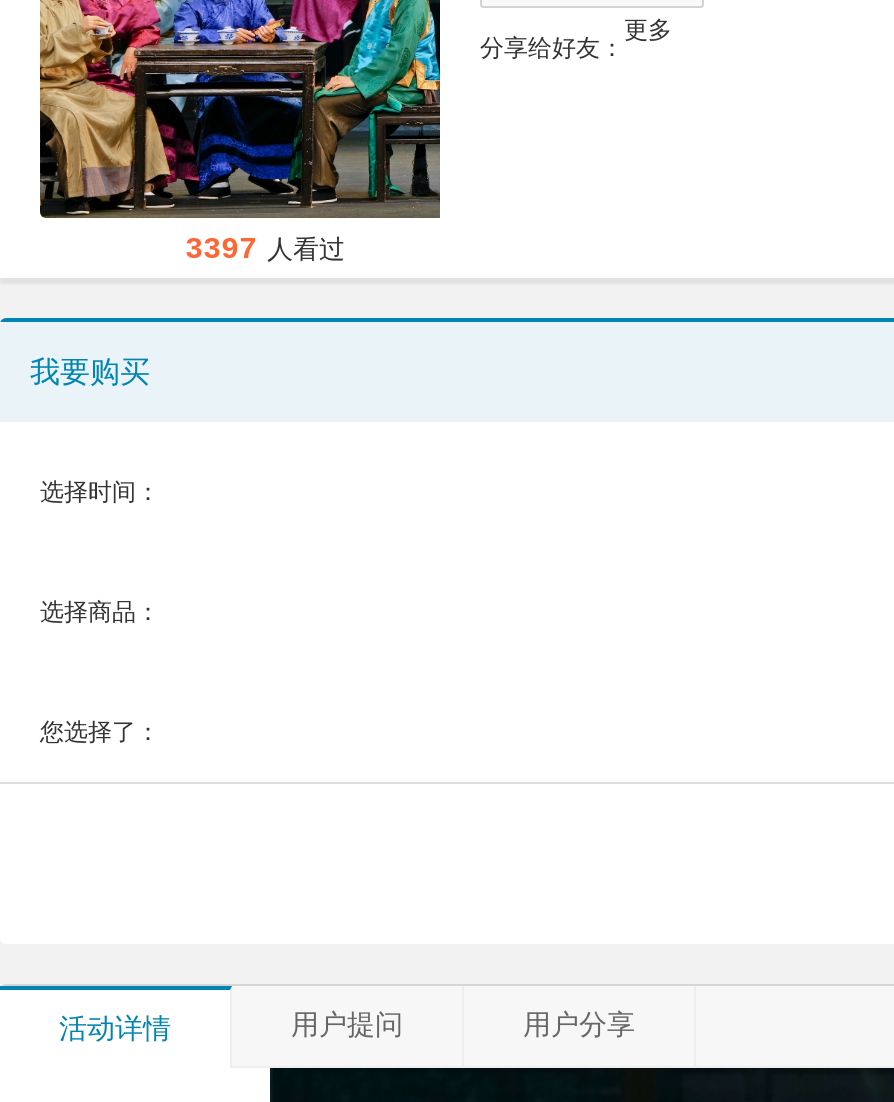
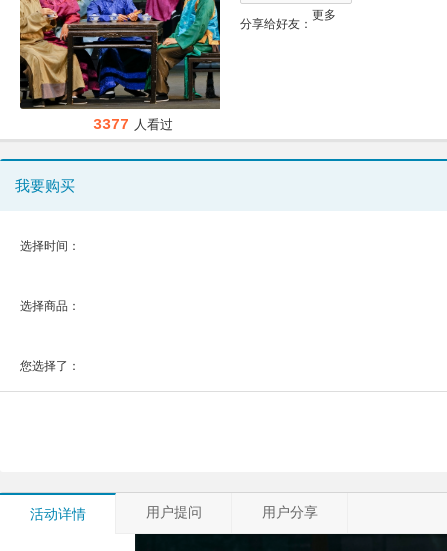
[185,234,345,268] 3397 人看过 -> [92,117,172,134] 3377 人看过

